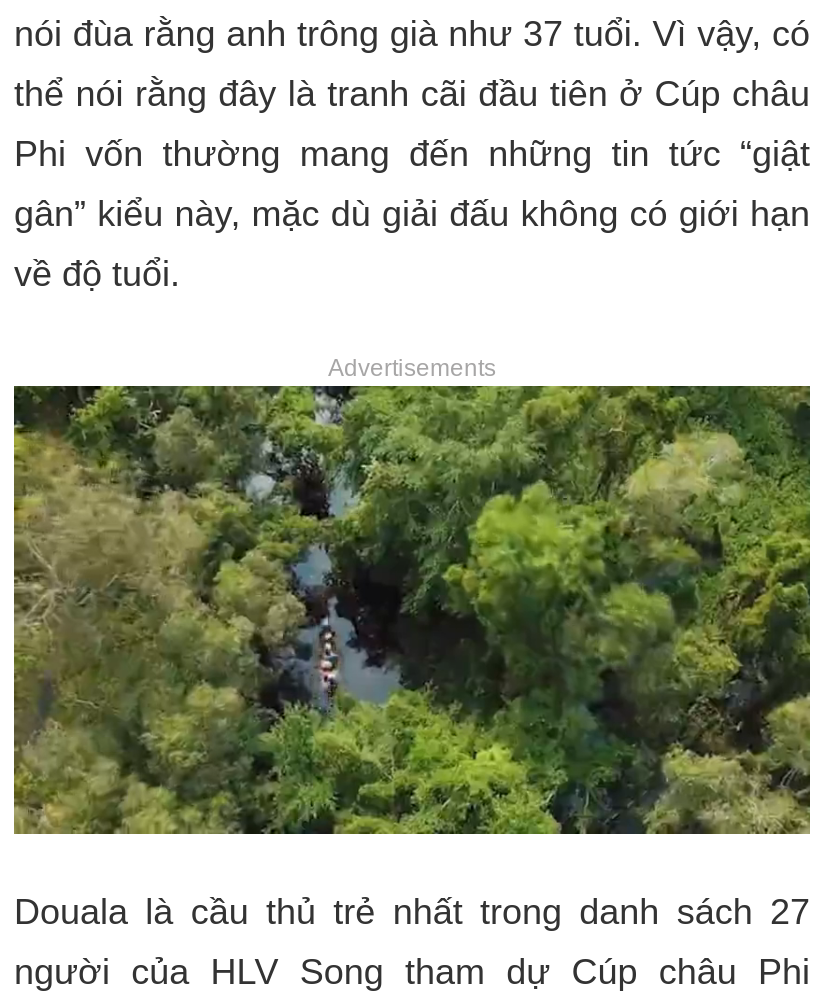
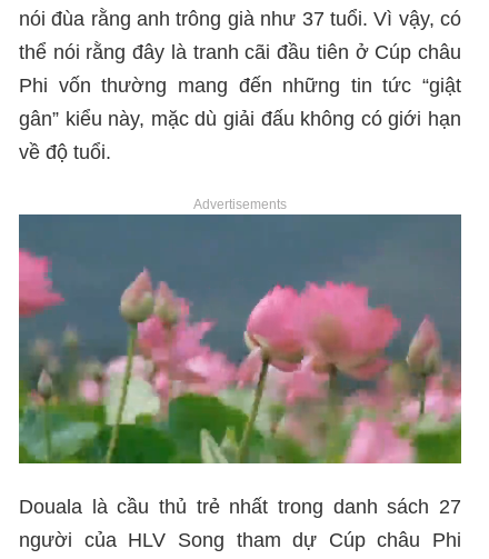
[12,384,812,836] [image] -> [18,213,462,465] [image]

